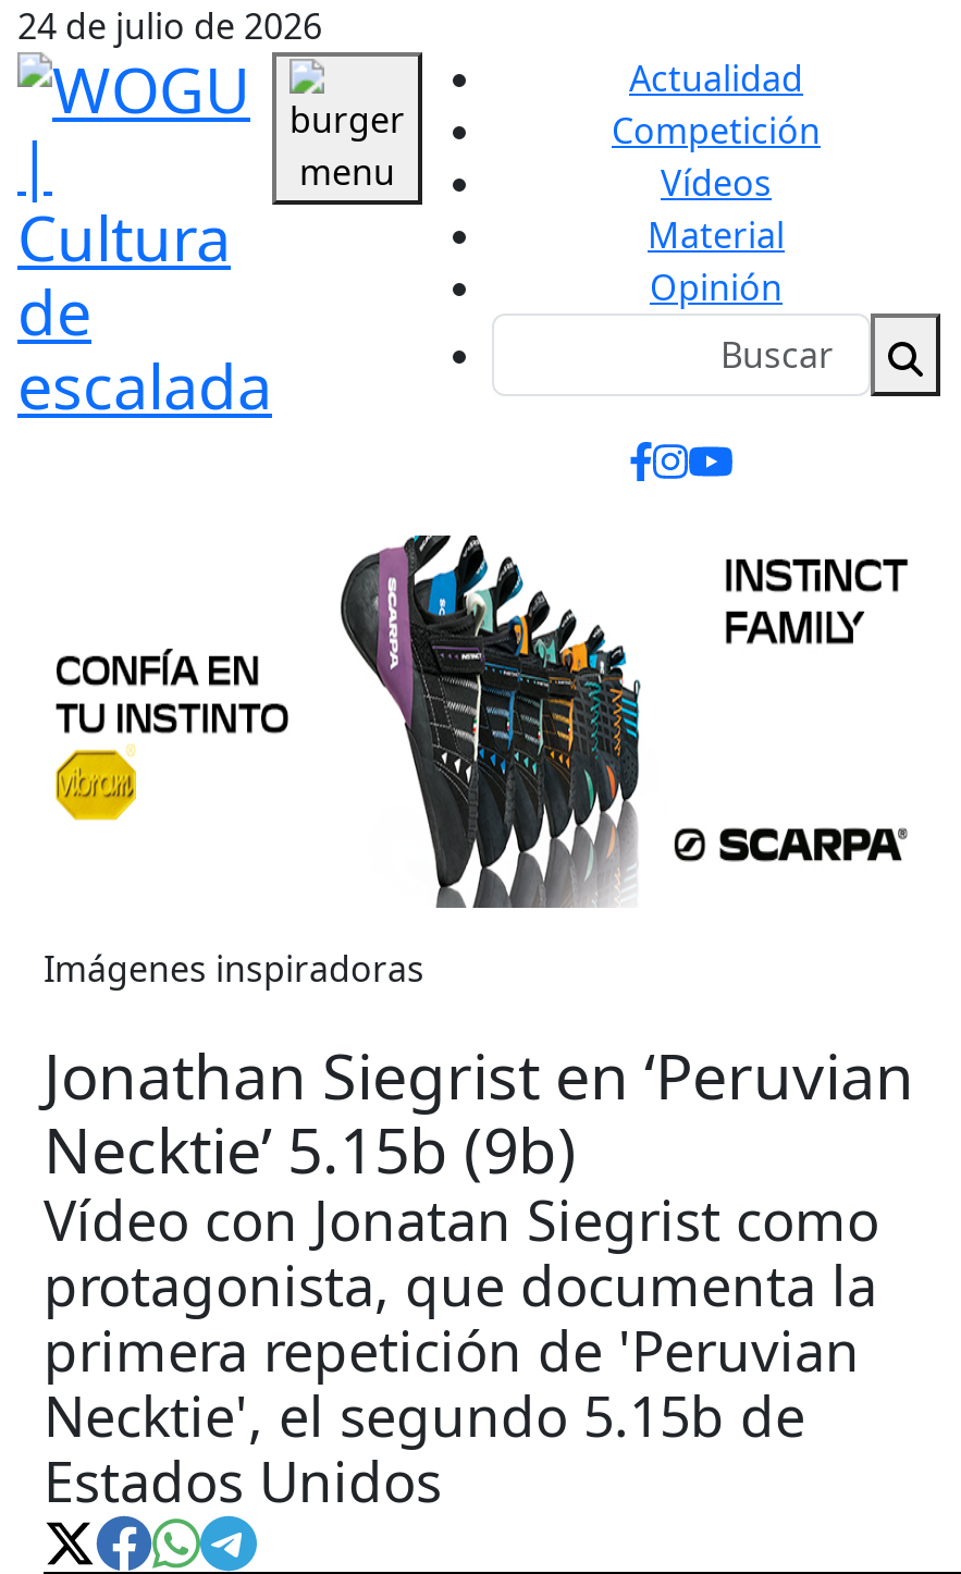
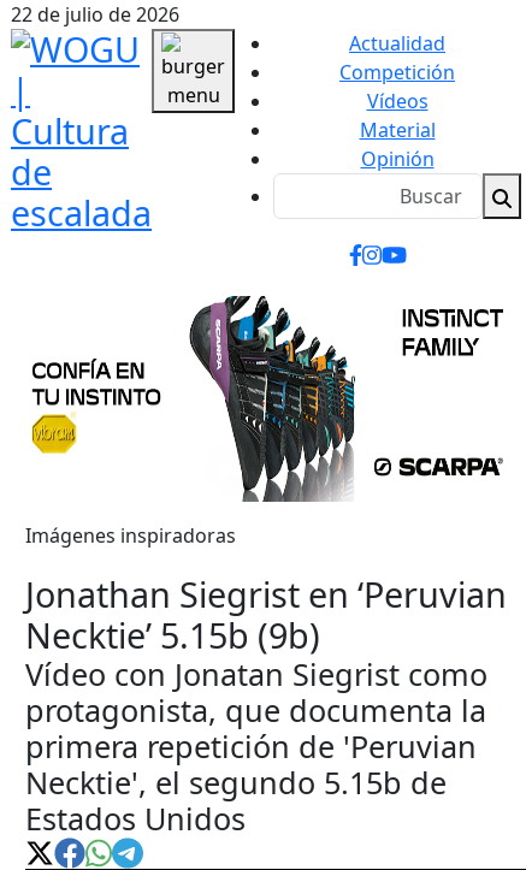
[17,2,322,50] 24 de julio de 2026 -> [11,1,179,28] 22 de julio de 2026

